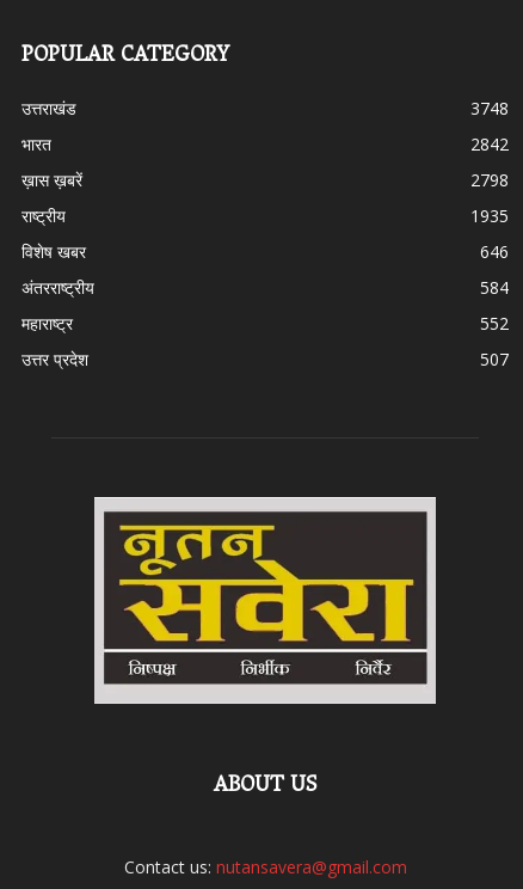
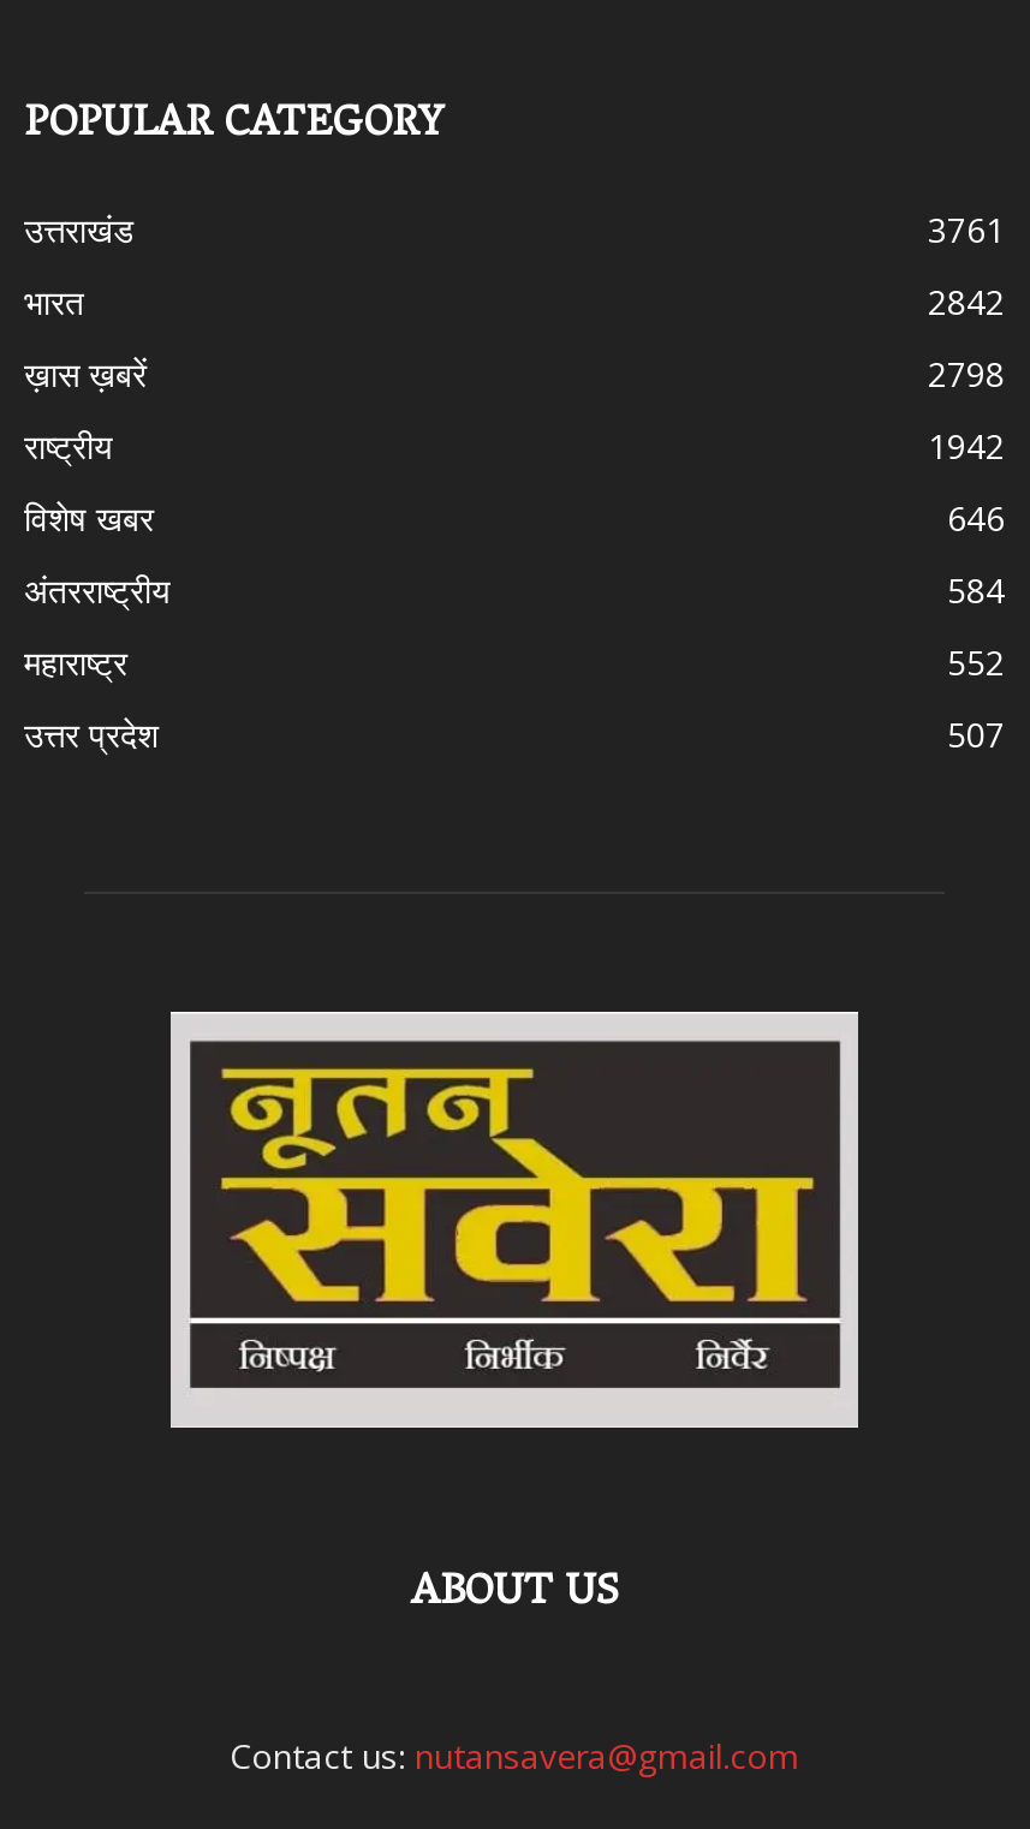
[470,96,509,119] 3748 -> [928,206,1005,251] 3761
[470,204,509,227] 1935 -> [928,422,1005,468] 1942

